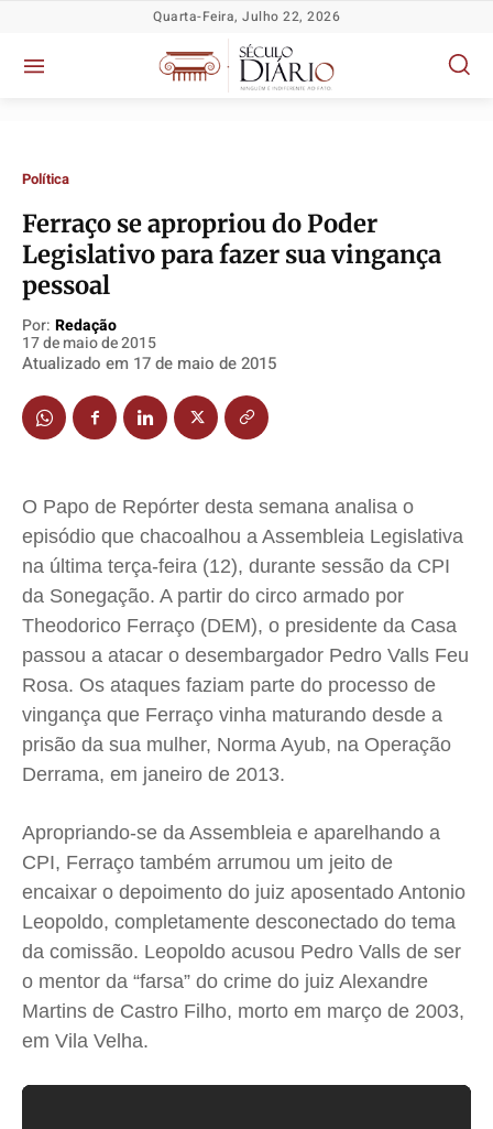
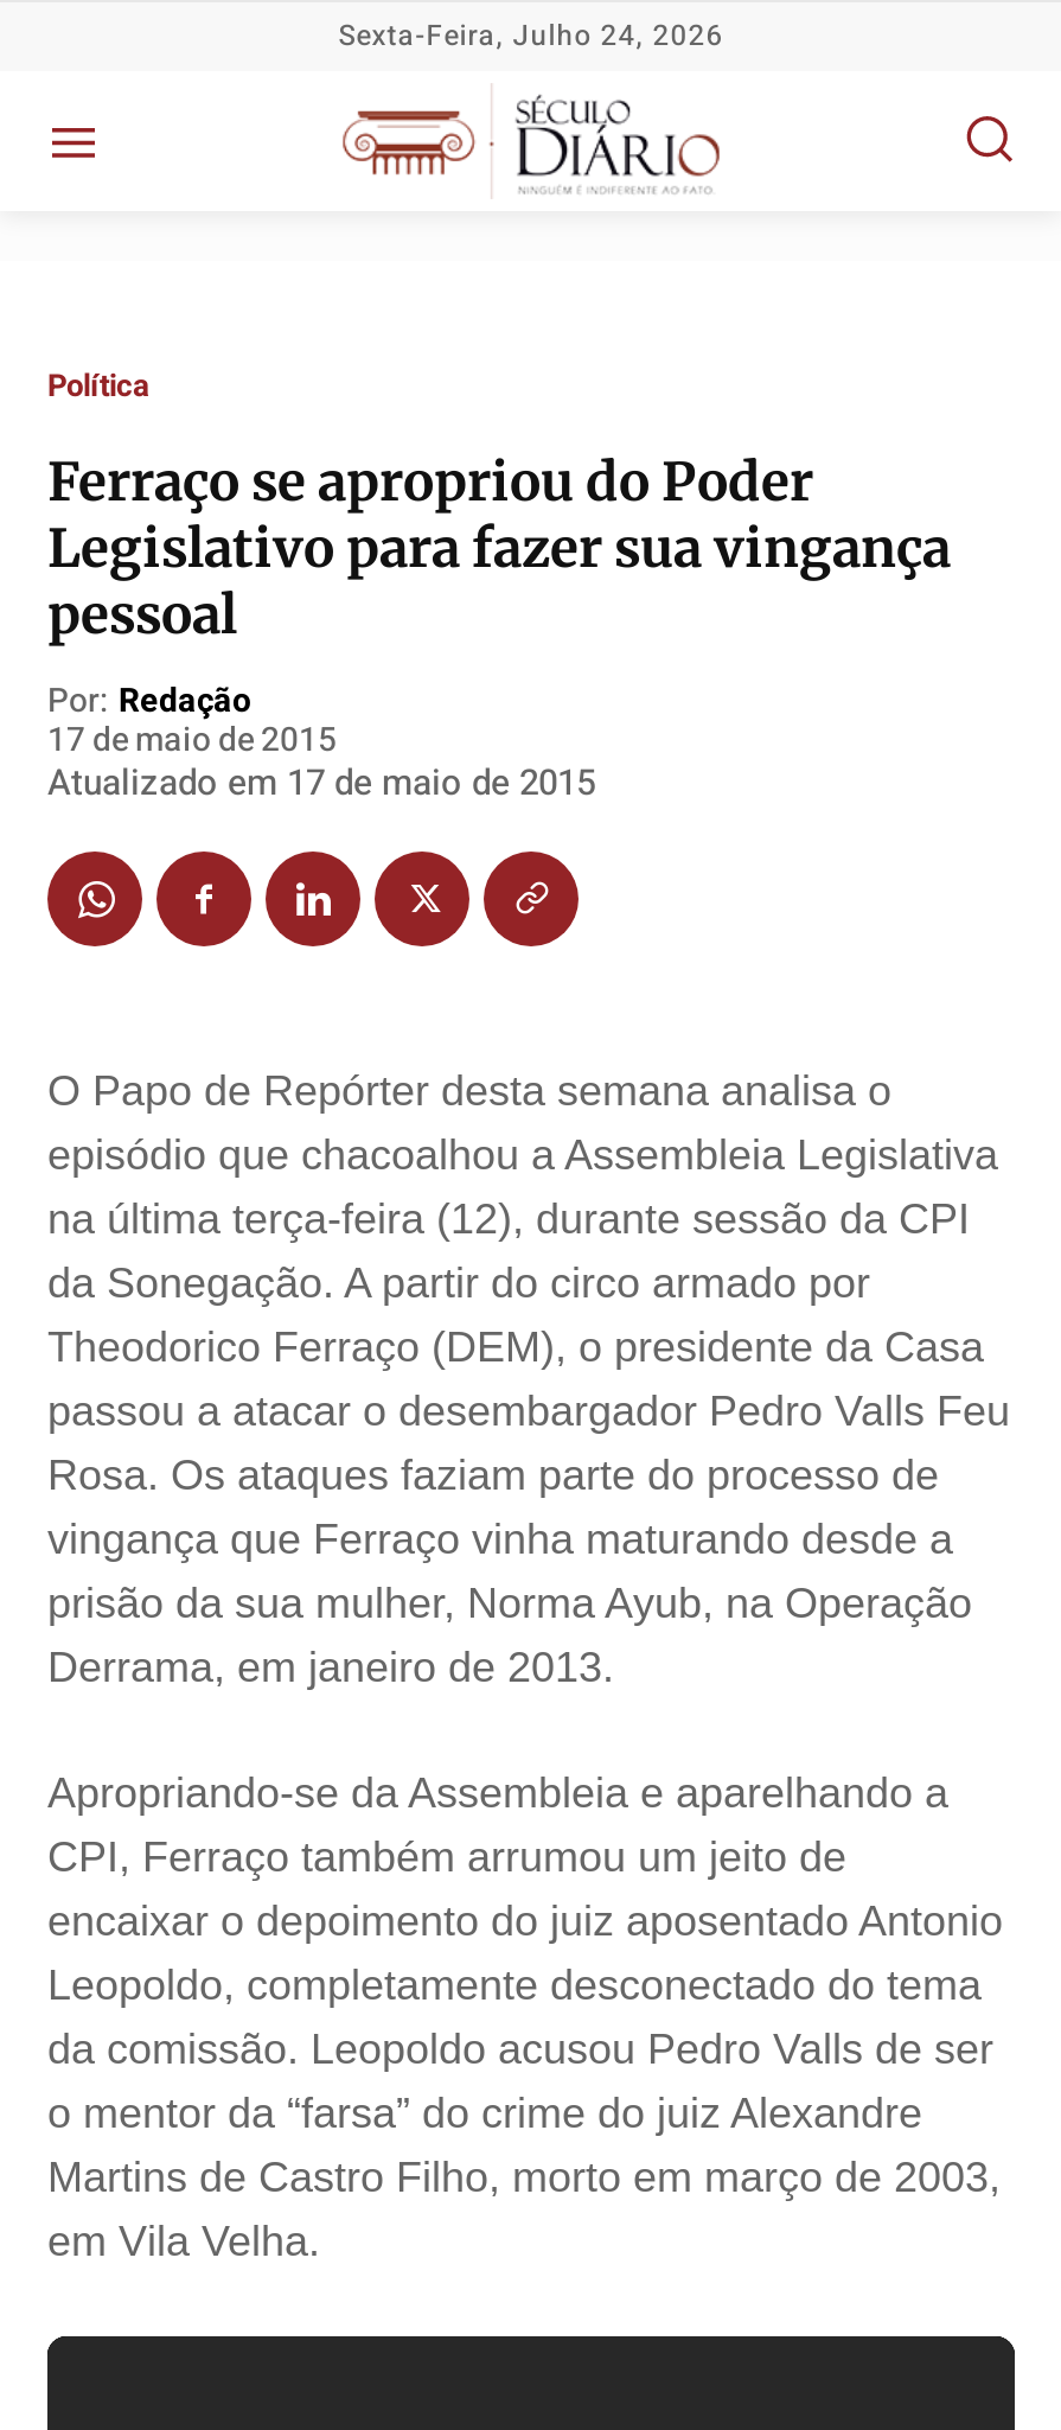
[153,7,340,26] Quarta-Feira, Julho 22, 2026 -> [339,14,724,57] Sexta-Feira, Julho 24, 2026

